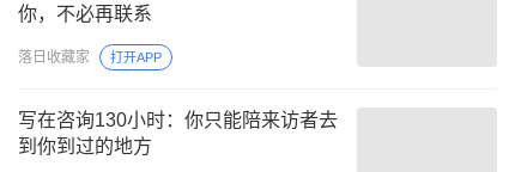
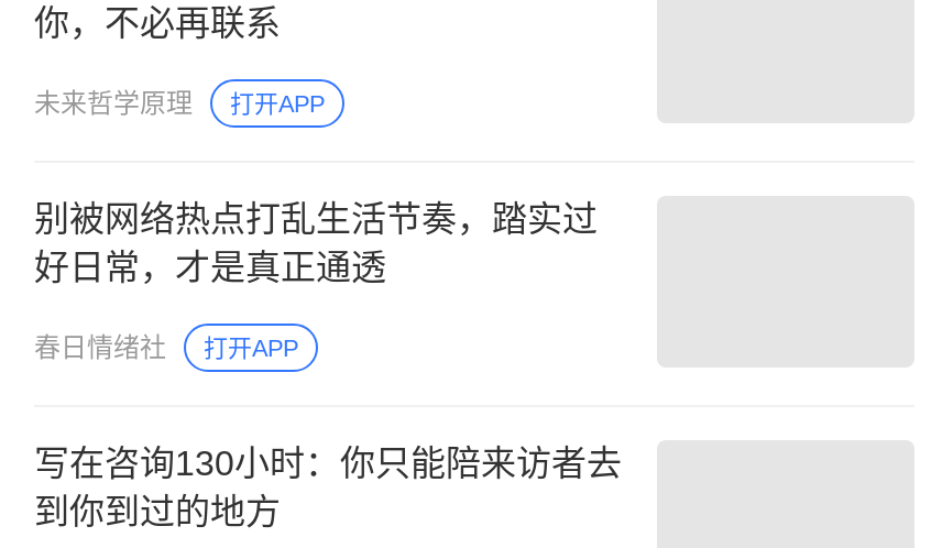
[18,48,90,65] 落日收藏家 -> [34,89,598,364] 未来哲学原理 | 打开APP | 别被网络热点打乱生活节奏，踏实过 | 好日常，才是真正通透 | 春日情绪社

